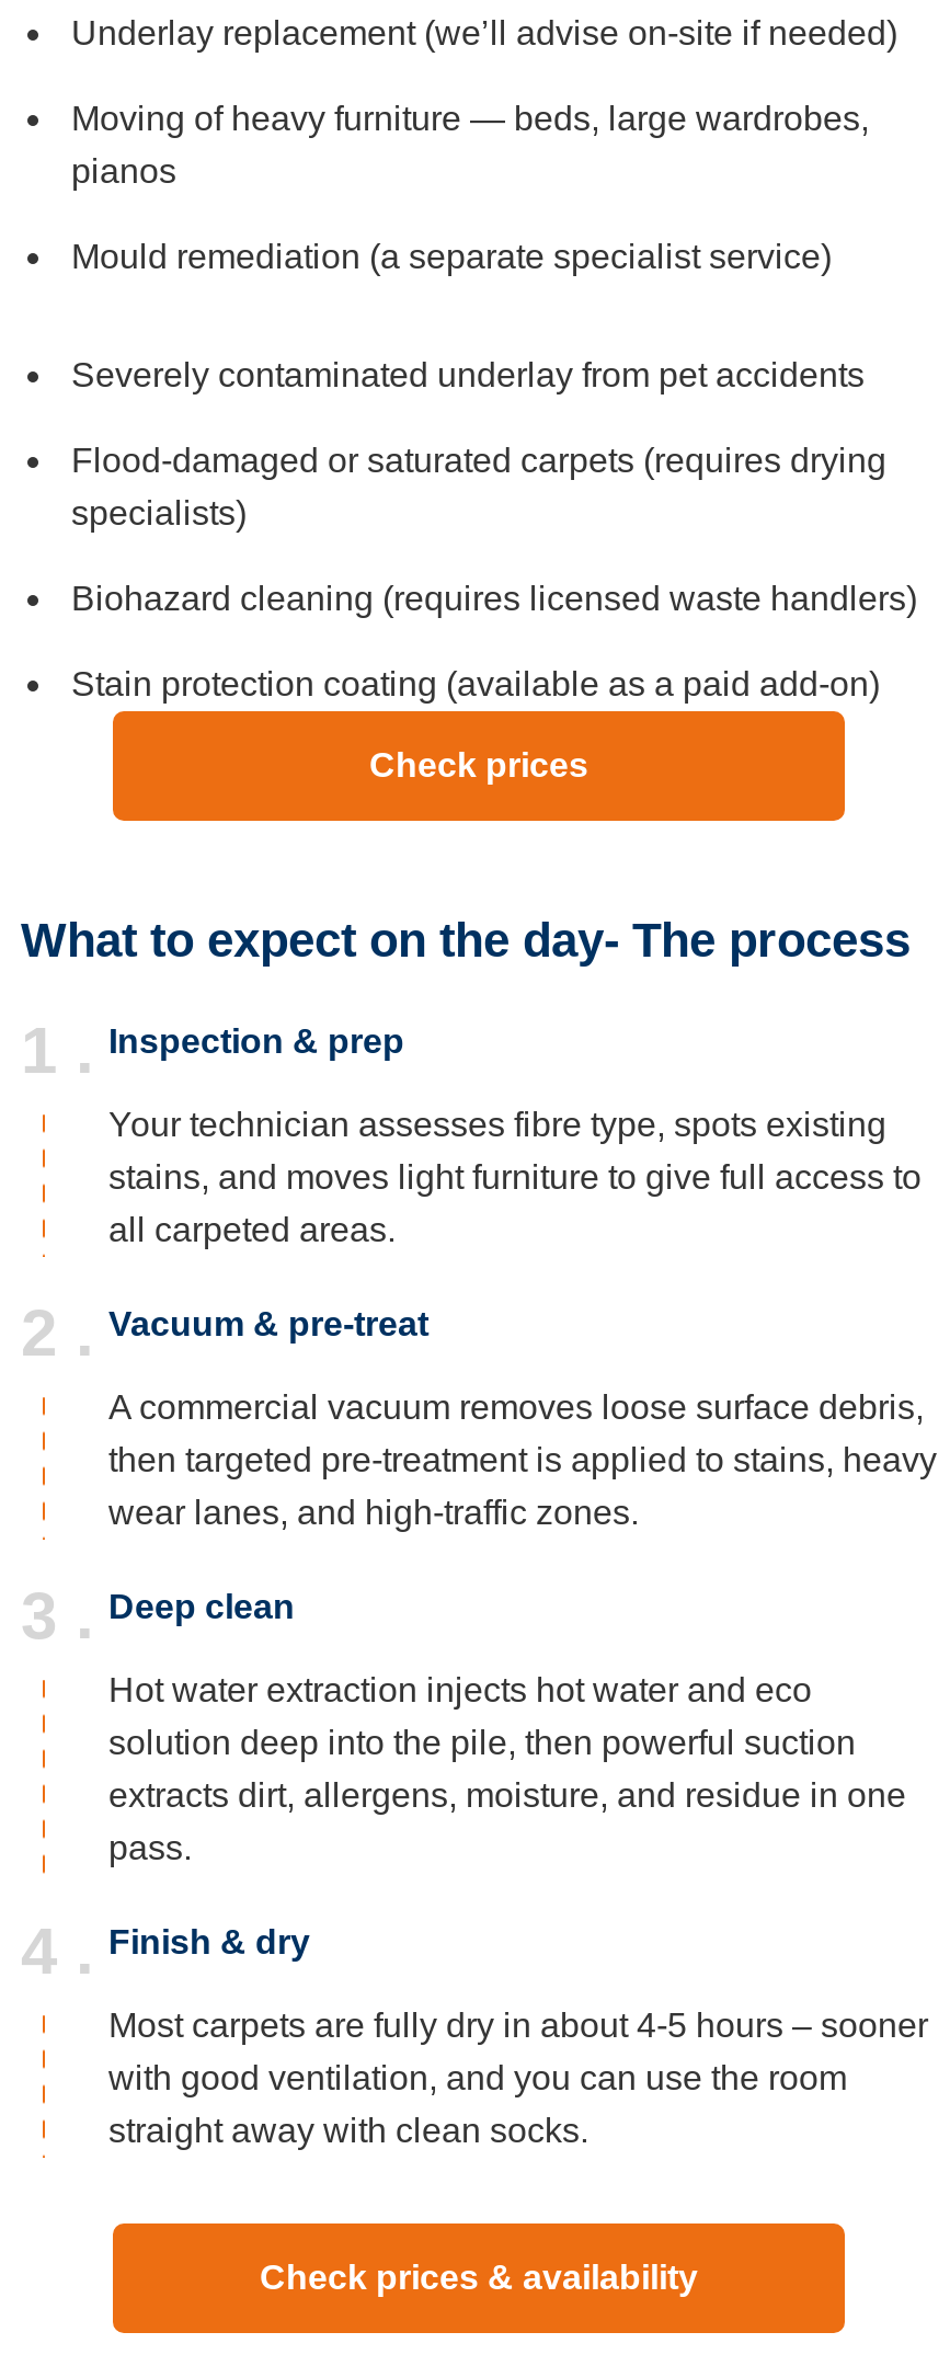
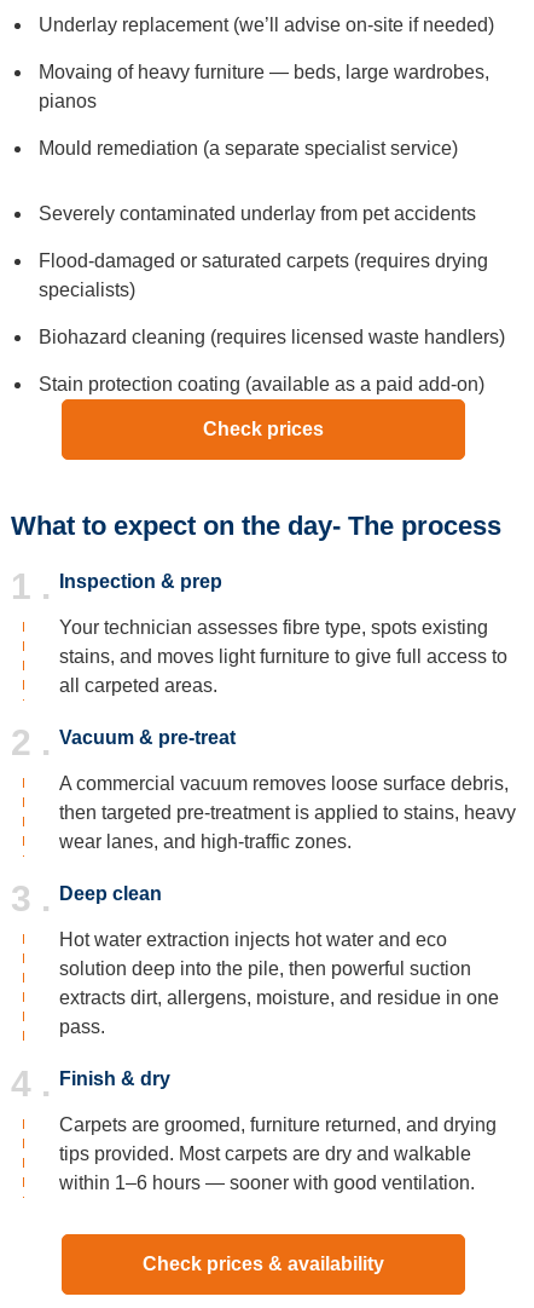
[71,100,869,137] Moving of heavy furniture — beds, large wardrobes, -> [39,62,489,82] Movaing of heavy furniture — beds, large wardrobes,
[108,2006,928,2149] Most carpets are fully dry in about 4-5 hours – sooner | with good ventilation, and you can use the room | straight away with clean socks. -> [59,1114,497,1193] Carpets are groomed, furniture returned, and drying | tips provided. Most carpets are dry and walkable | within 1–6 hours — sooner with good ventilation.

